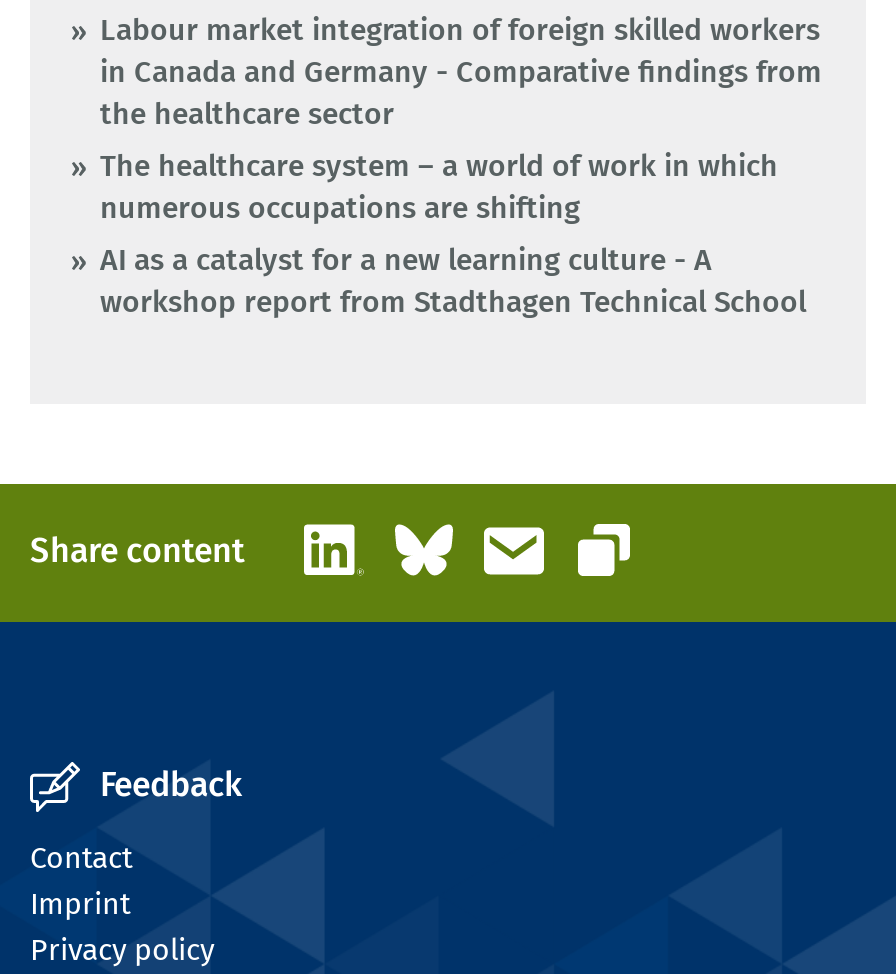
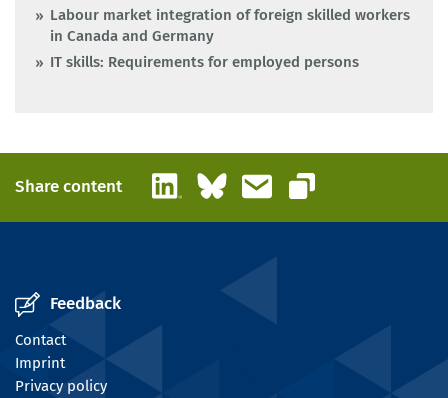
[100,54,822,320] in Canada and Germany - Comparative findings from | the healthcare sector | The healthcare system – a world of work in which | numerous occupations are shifting | AI as a catalyst for a new learning culture - A | workshop report from Stadthagen Technical School -> [50,27,359,71] in Canada and Germany | IT skills: Requirements for employed persons

